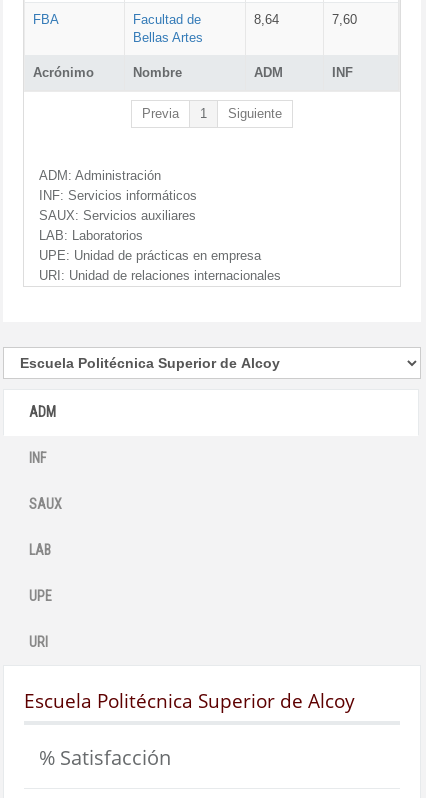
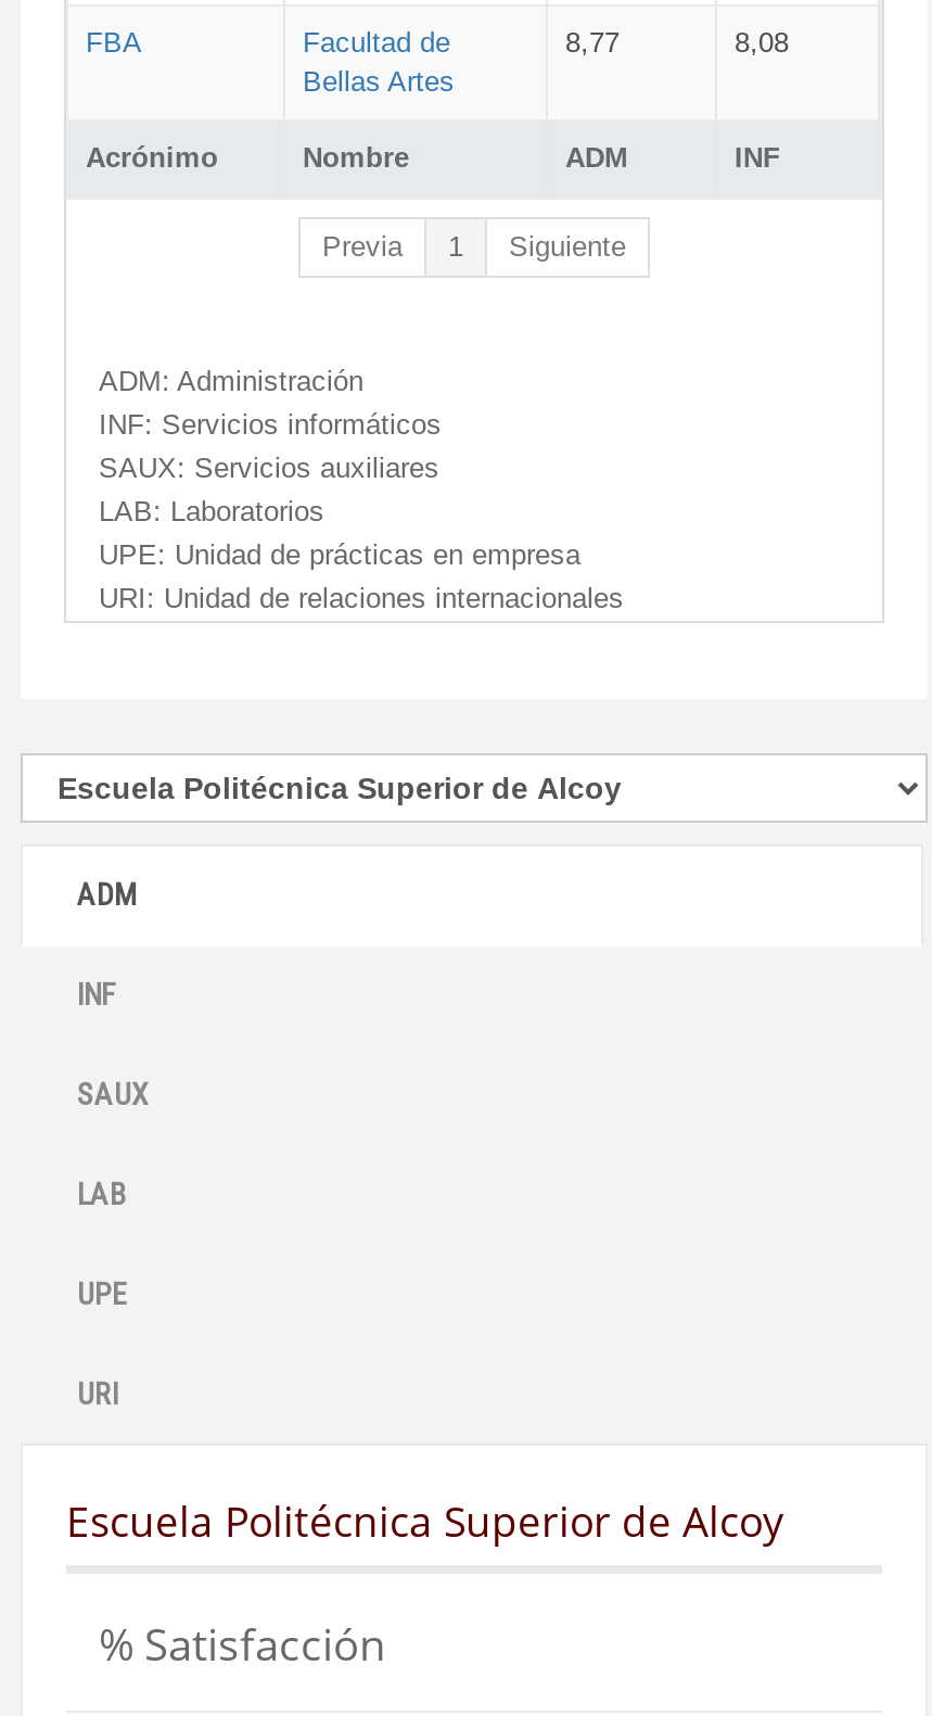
[254,12,279,27] 8,64 -> [565,26,620,59] 8,77
[332,12,357,27] 7,60 -> [735,26,789,59] 8,08

